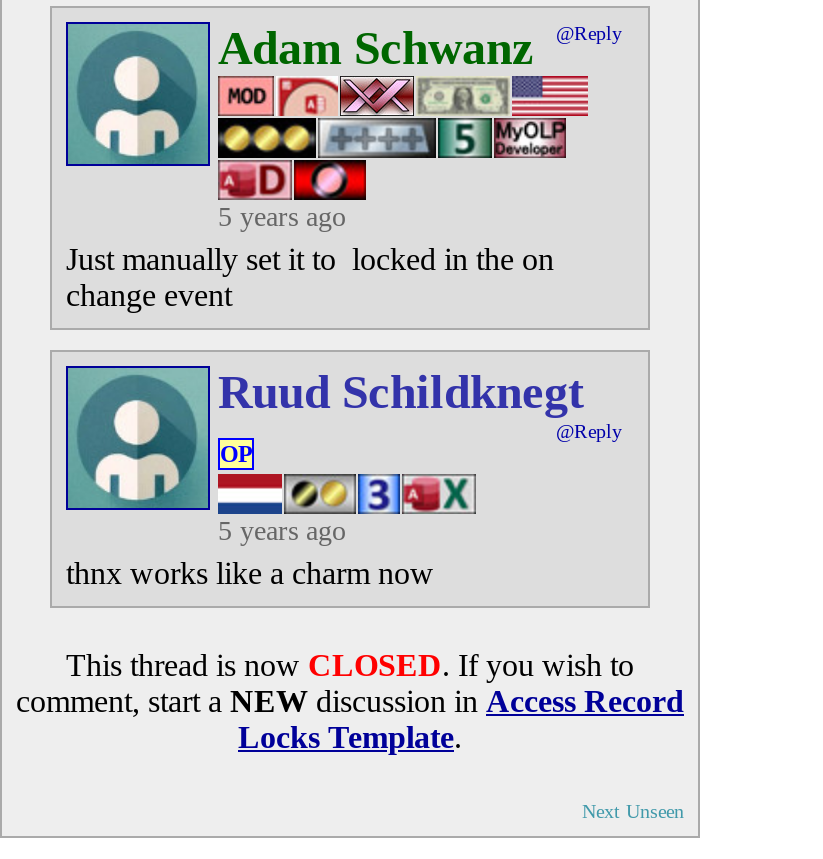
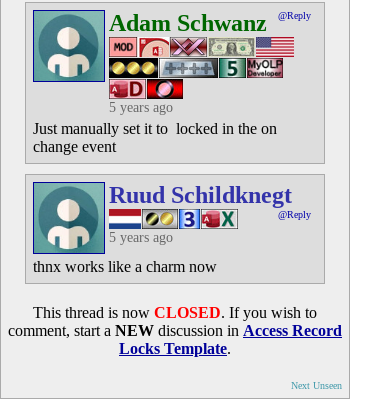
[220,440,252,468] OP -> none

